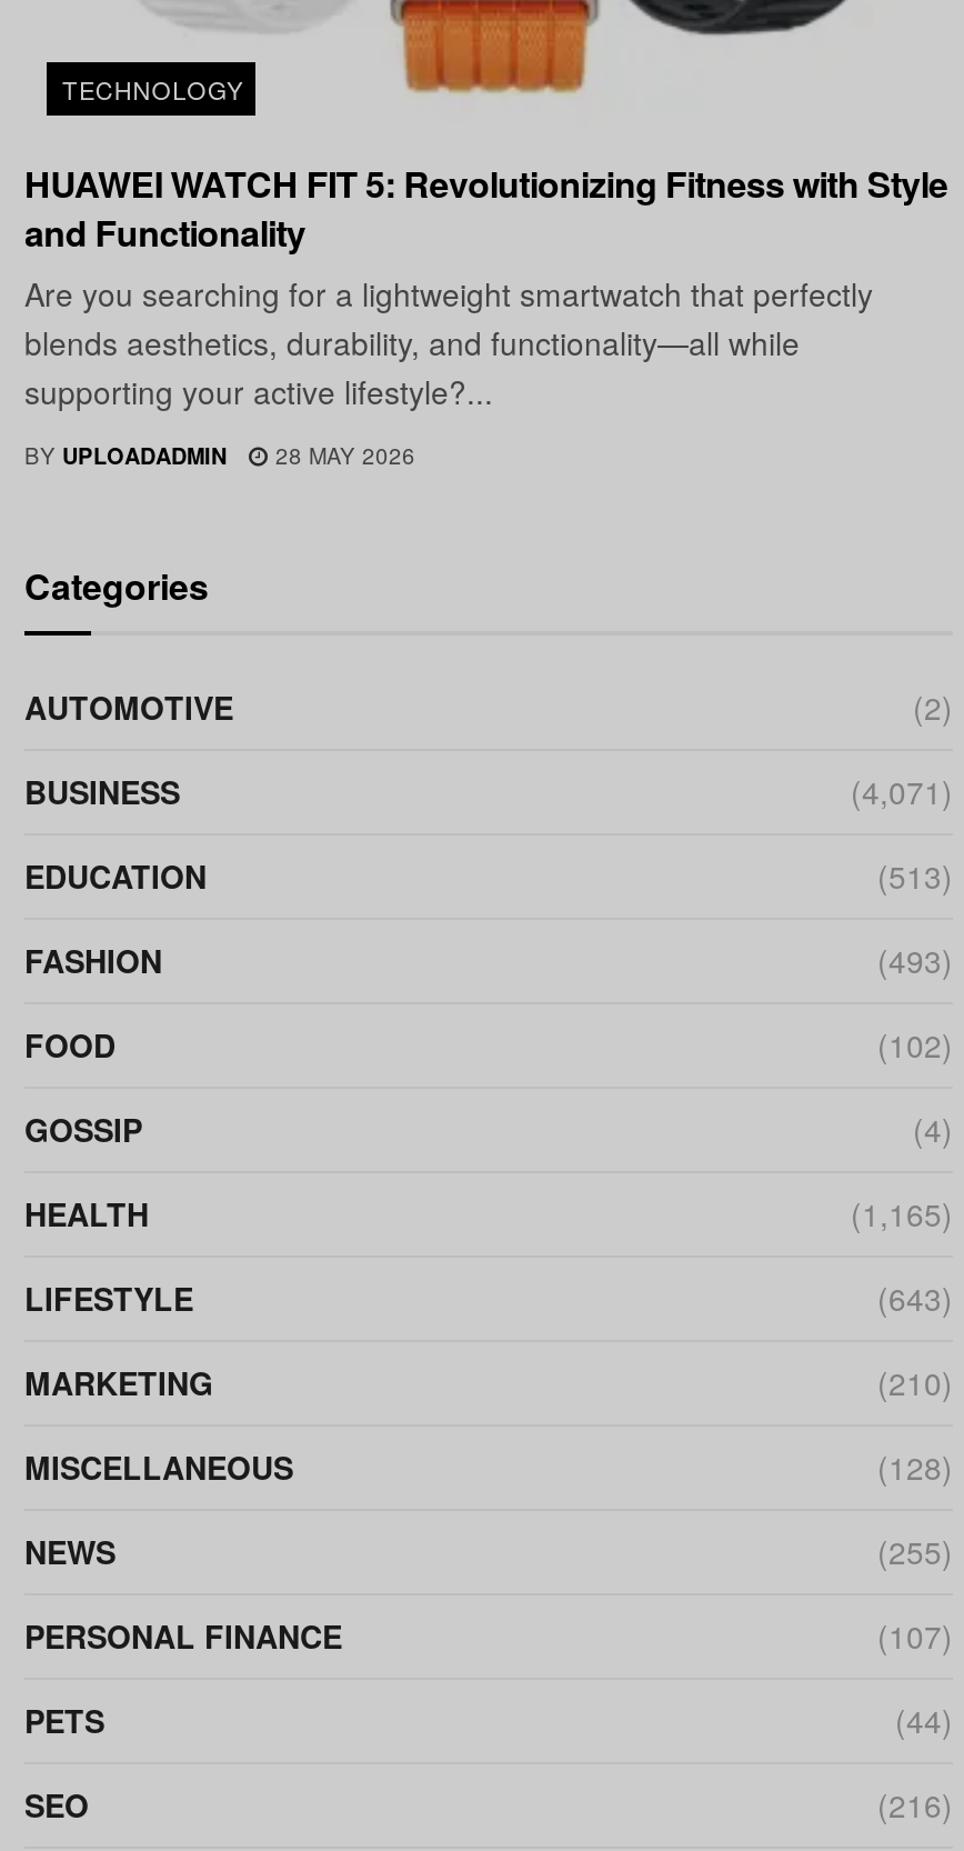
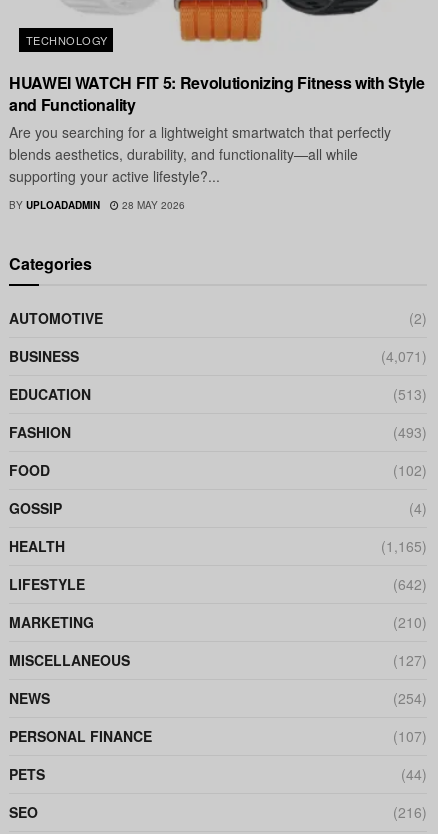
[877,1276,953,1320] (643) -> [393,574,427,594] (642)
[877,1445,953,1489] (128) -> [393,650,427,670] (127)
[877,1529,953,1574] (255) -> [393,688,427,708] (254)

